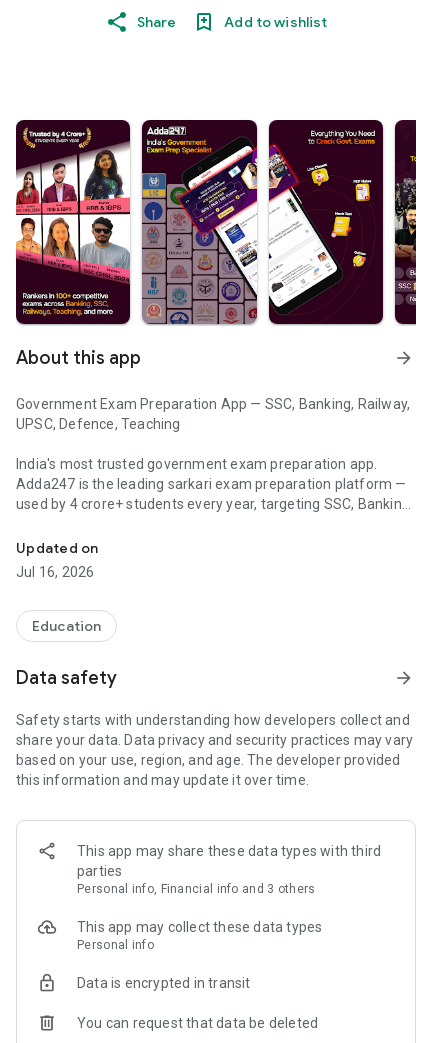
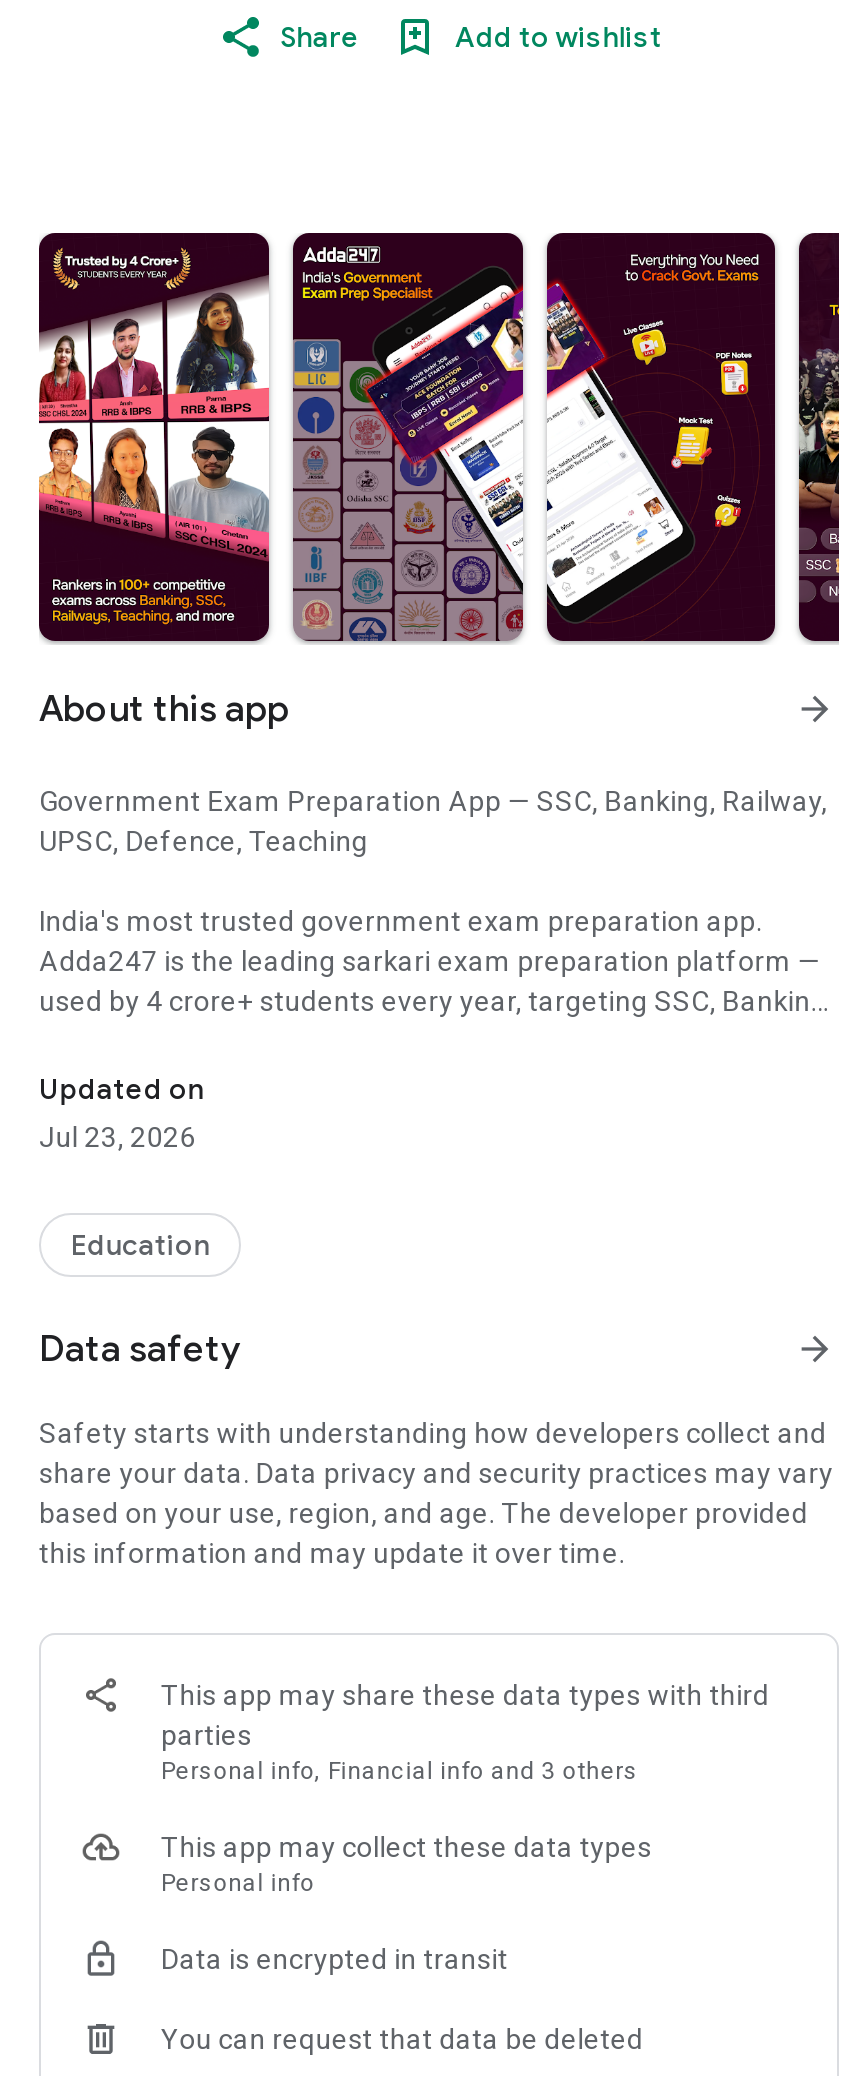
[16,564,94,580] Jul 16, 2026 -> [39,1121,196,1153] Jul 23, 2026

